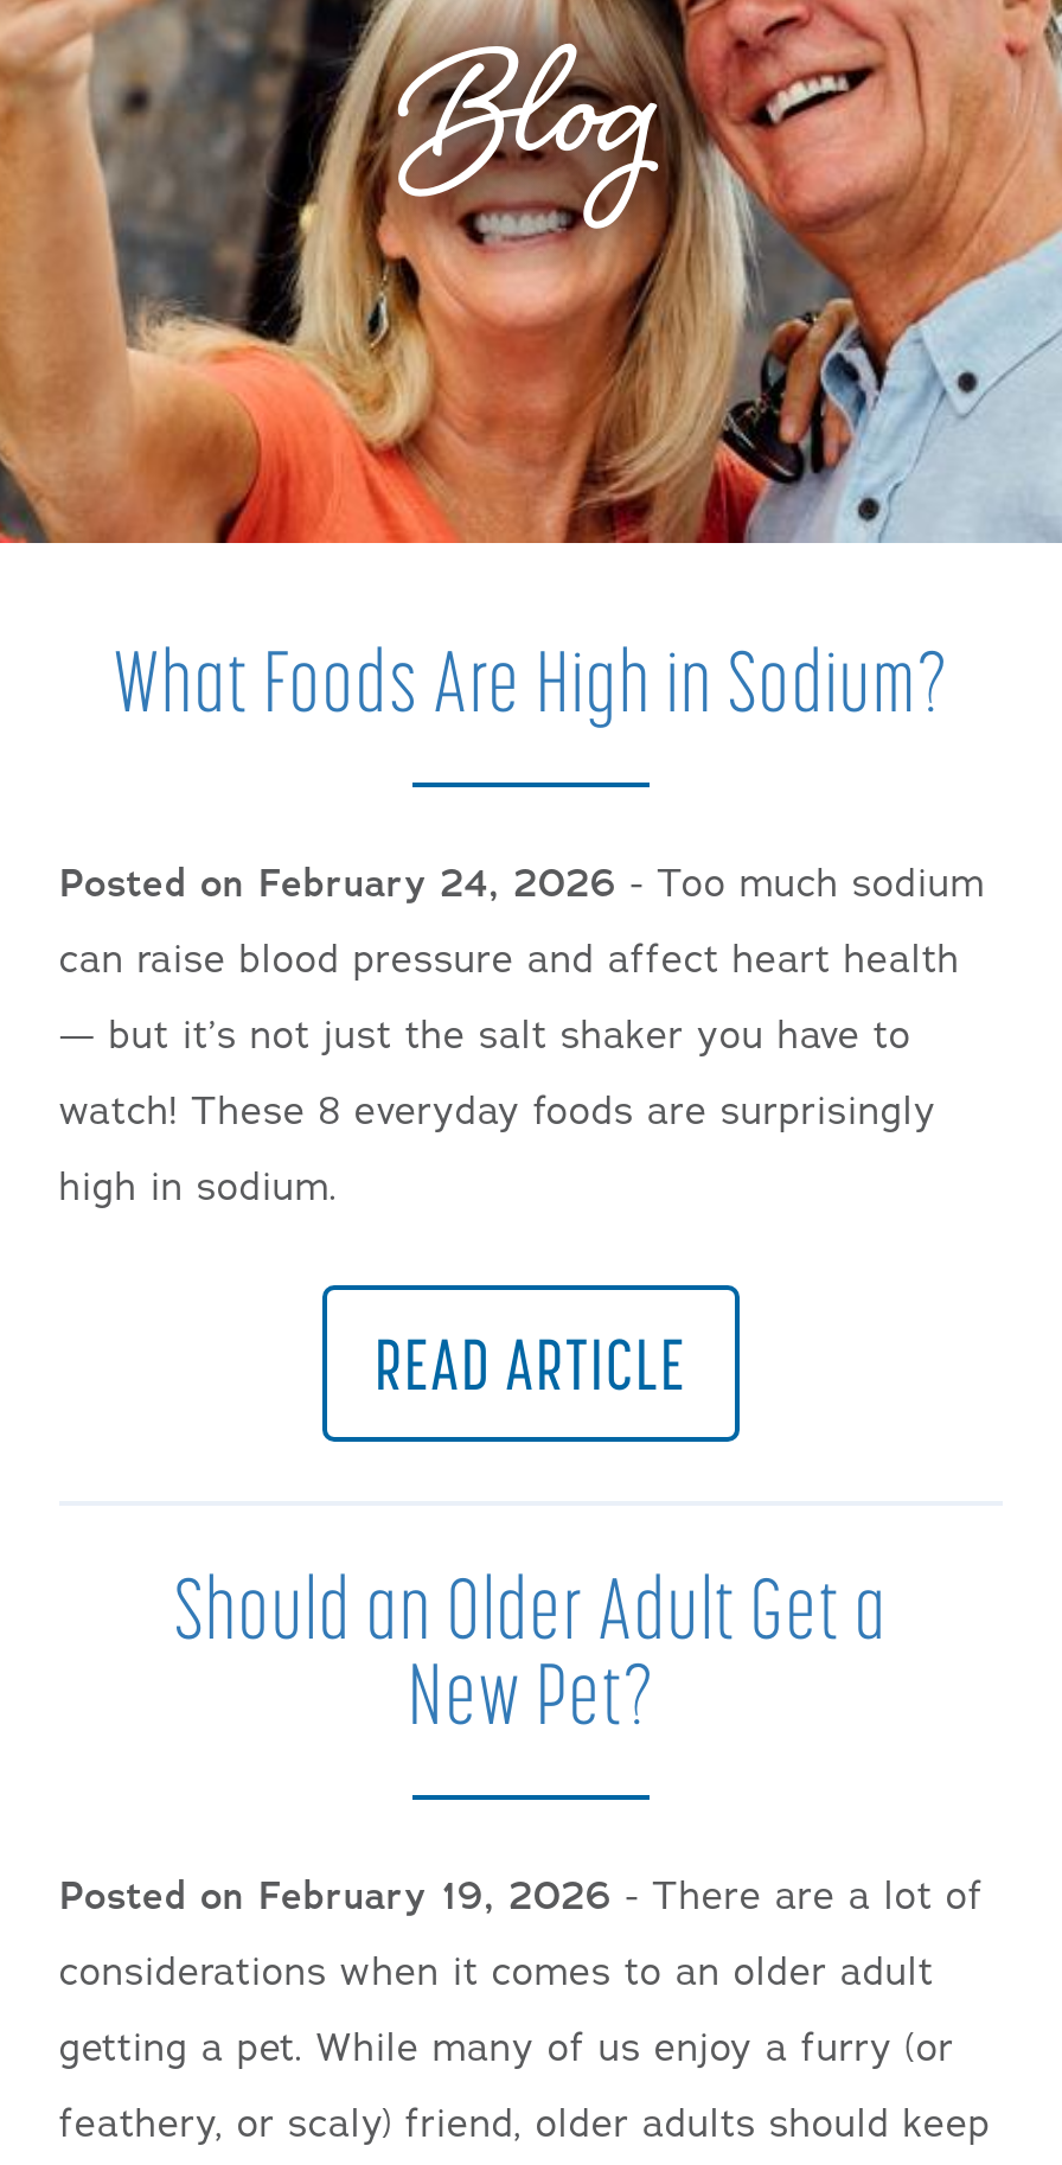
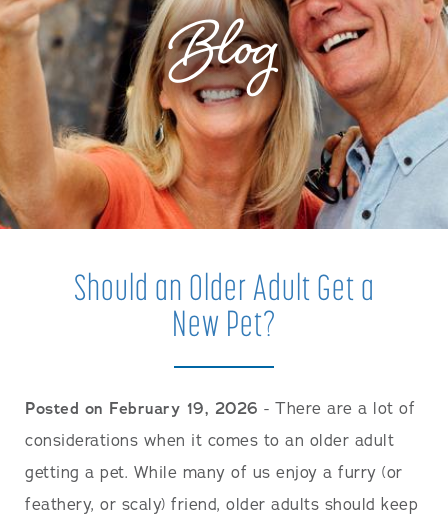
[59,631,985,1404] What Foods Are High in Sodium? | Posted on February 24, 2026 - Too much sodium | can raise blood pressure and affect heart health | — but it’s not just the salt shaker you have to | watch! These 8 everyday foods are surprisingly | high in sodium. | READ ARTICLE -> none

